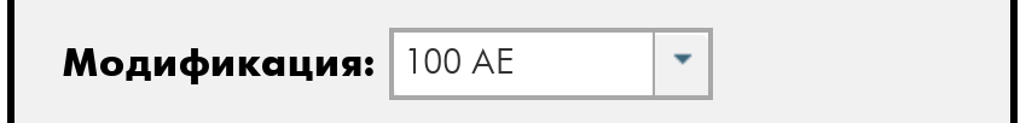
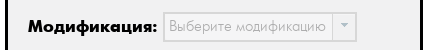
[404,42,515,83] 100 AE -> [169,18,326,35] Выберите модификацию

